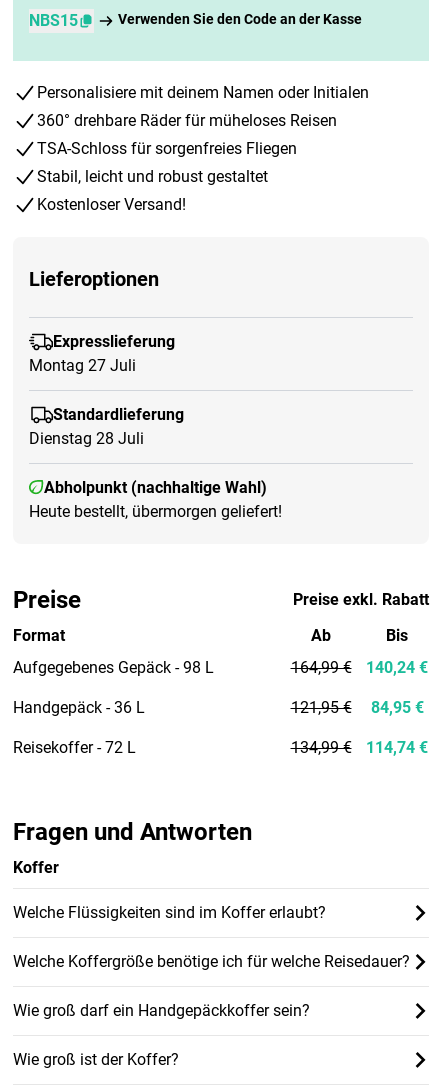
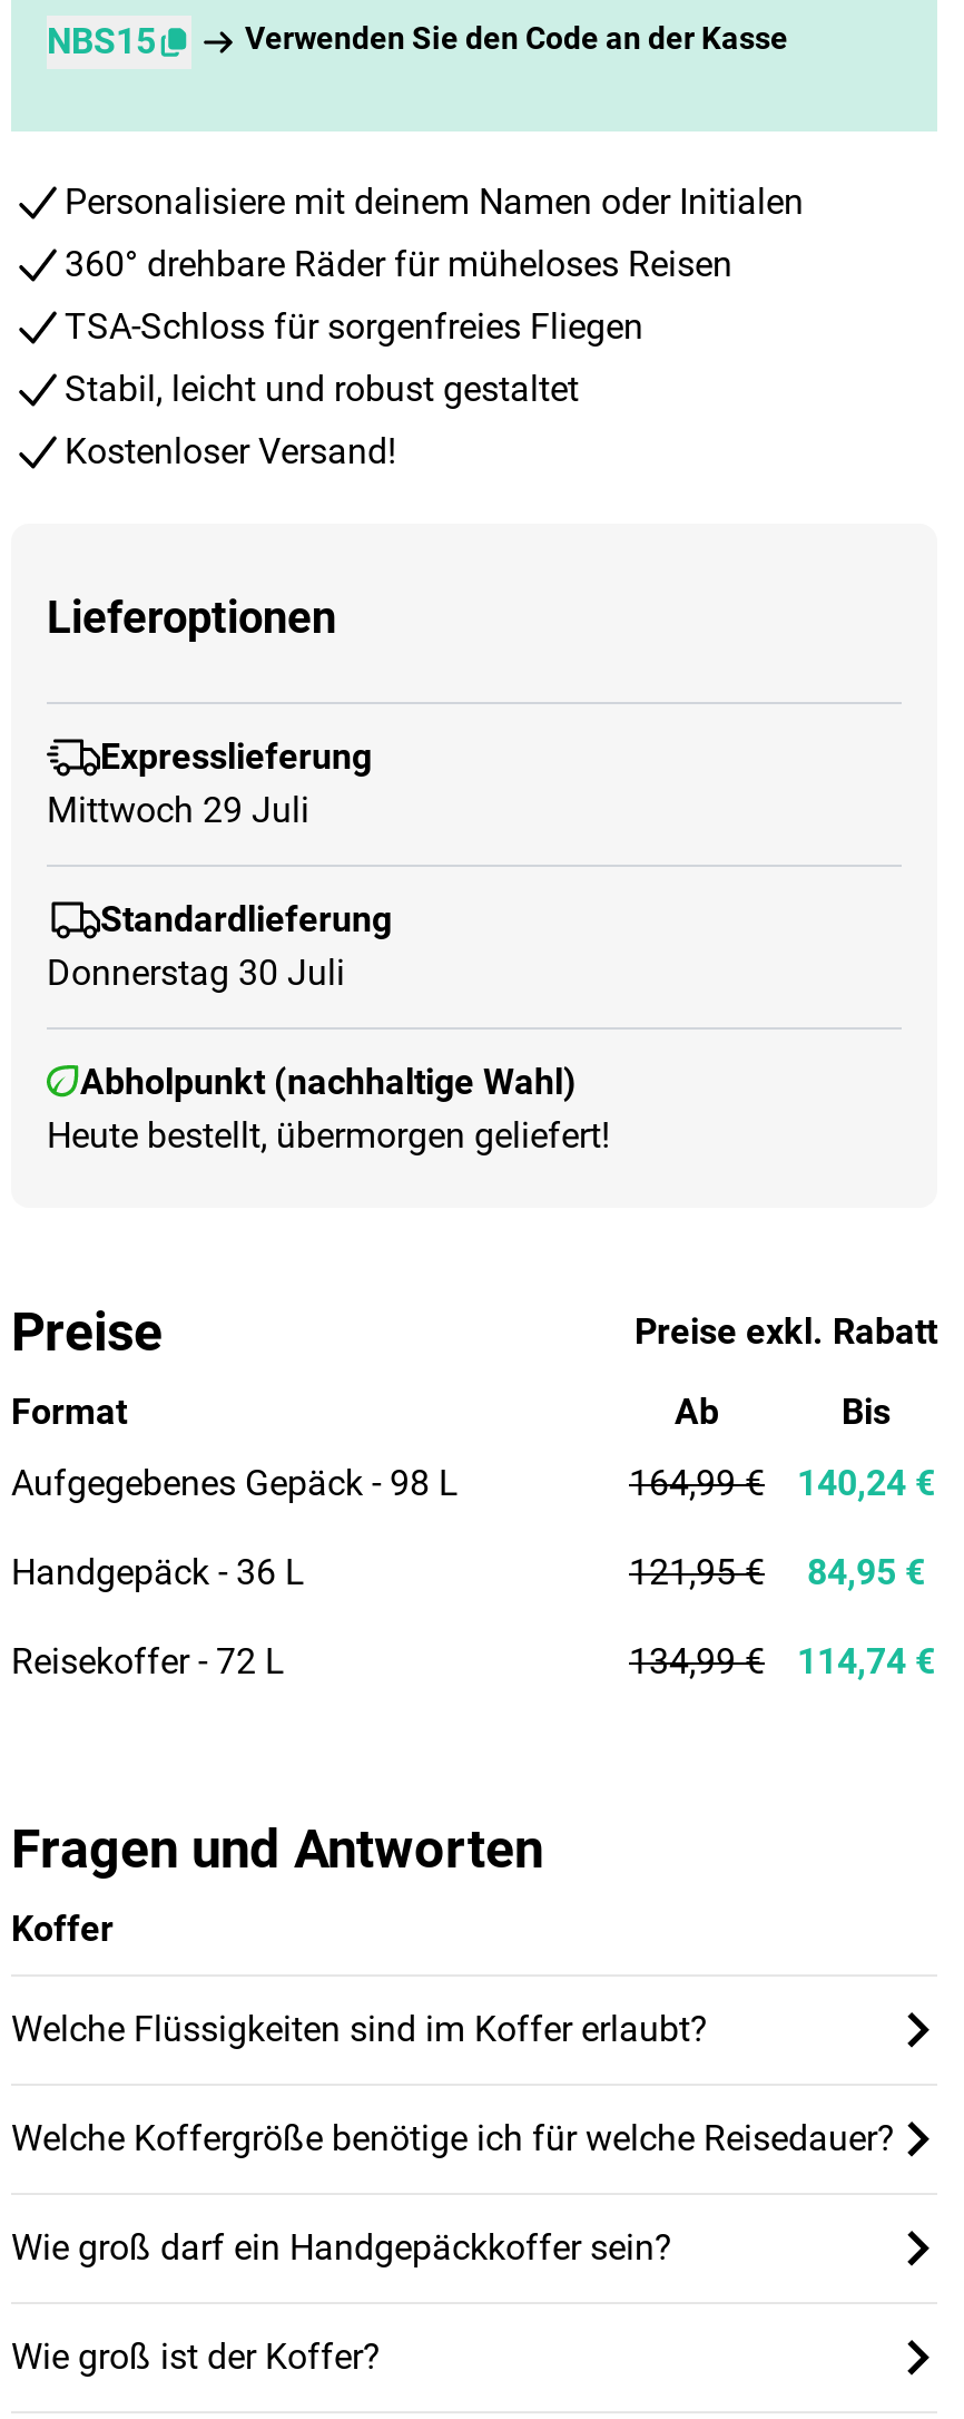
[29,356,136,375] Montag 27 Juli -> [47,788,309,831] Mittwoch 29 Juli
[29,429,144,448] Dienstag 28 Juli -> [47,951,345,993] Donnerstag 30 Juli

